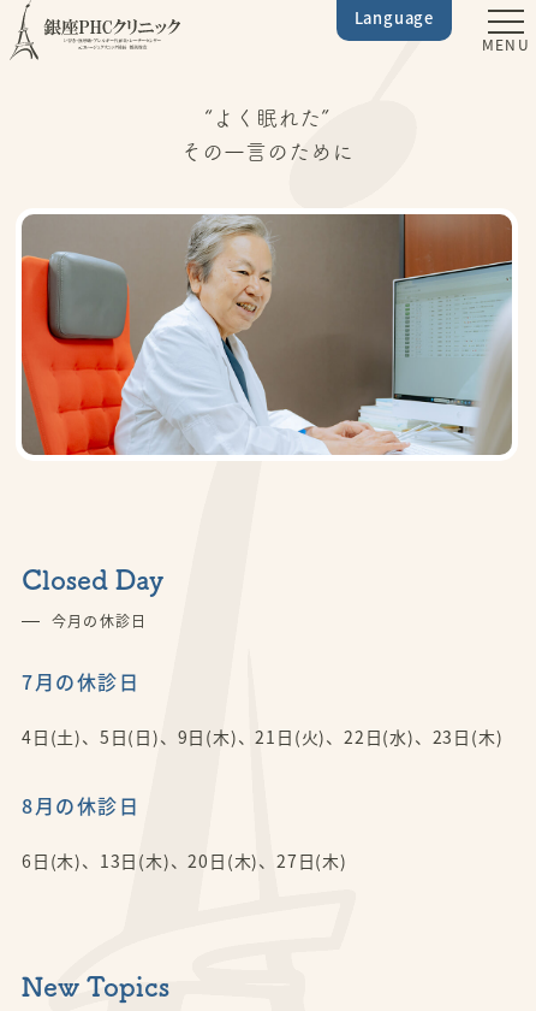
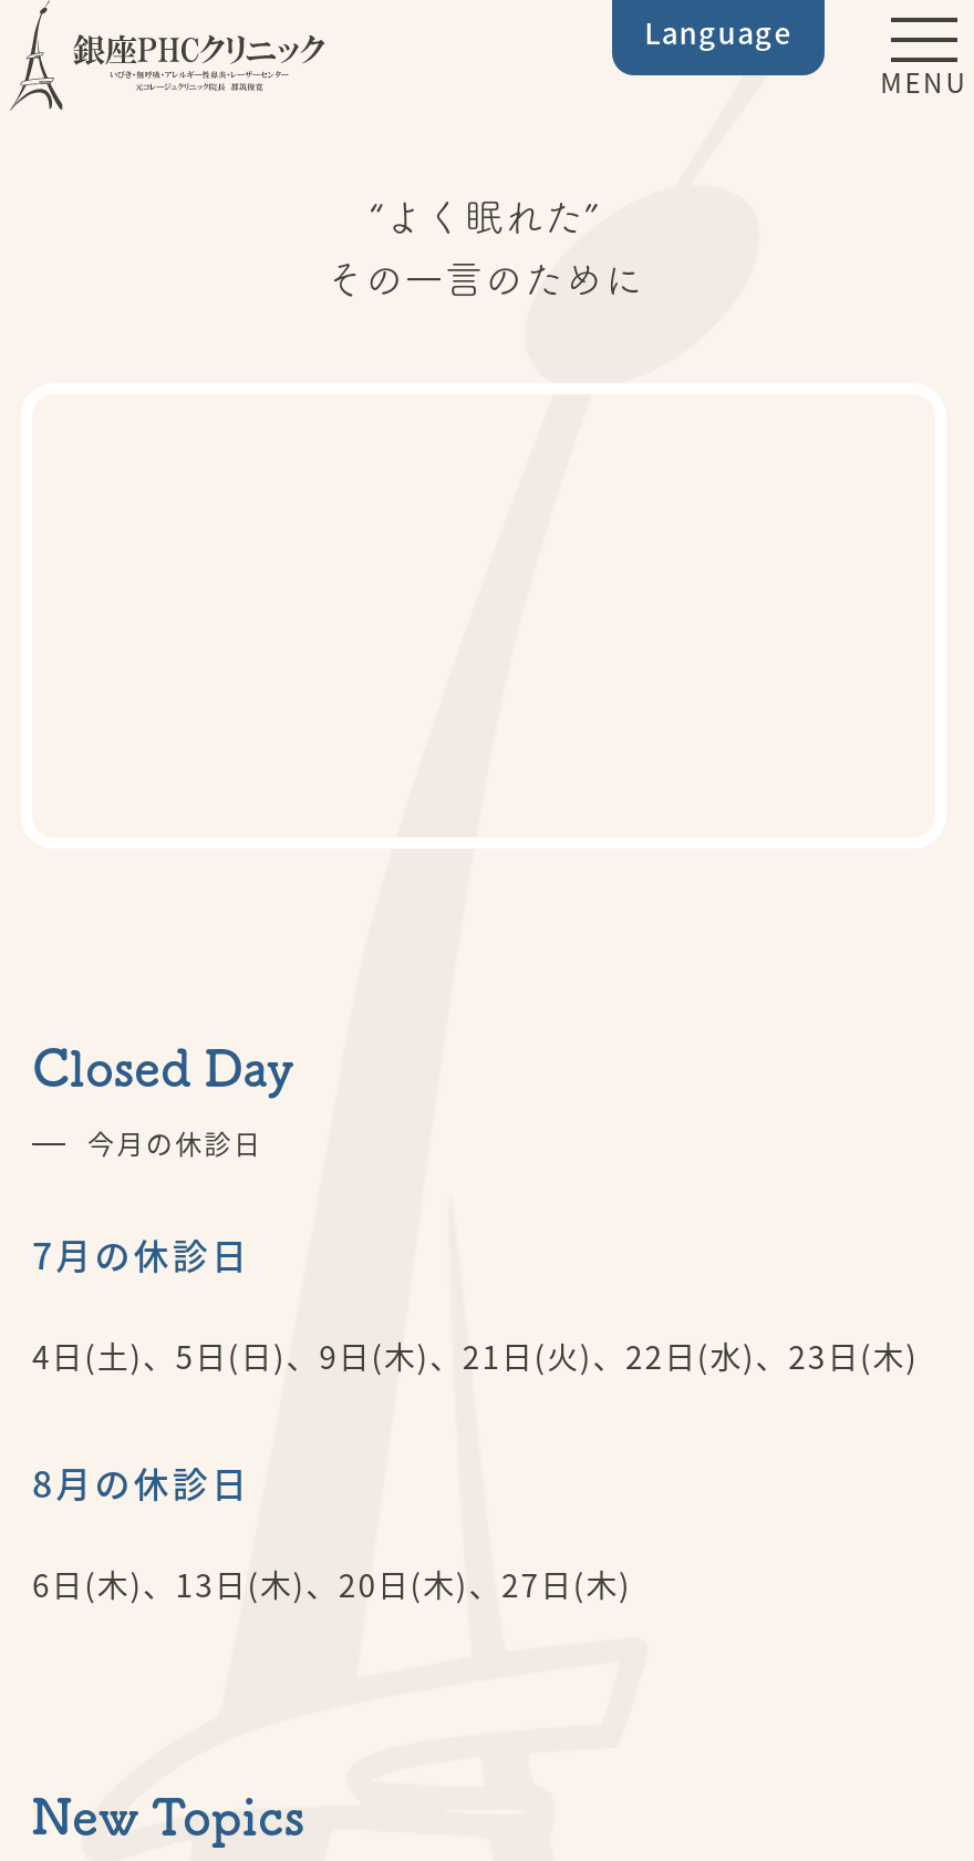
[20,213,513,456] [image] -> none

